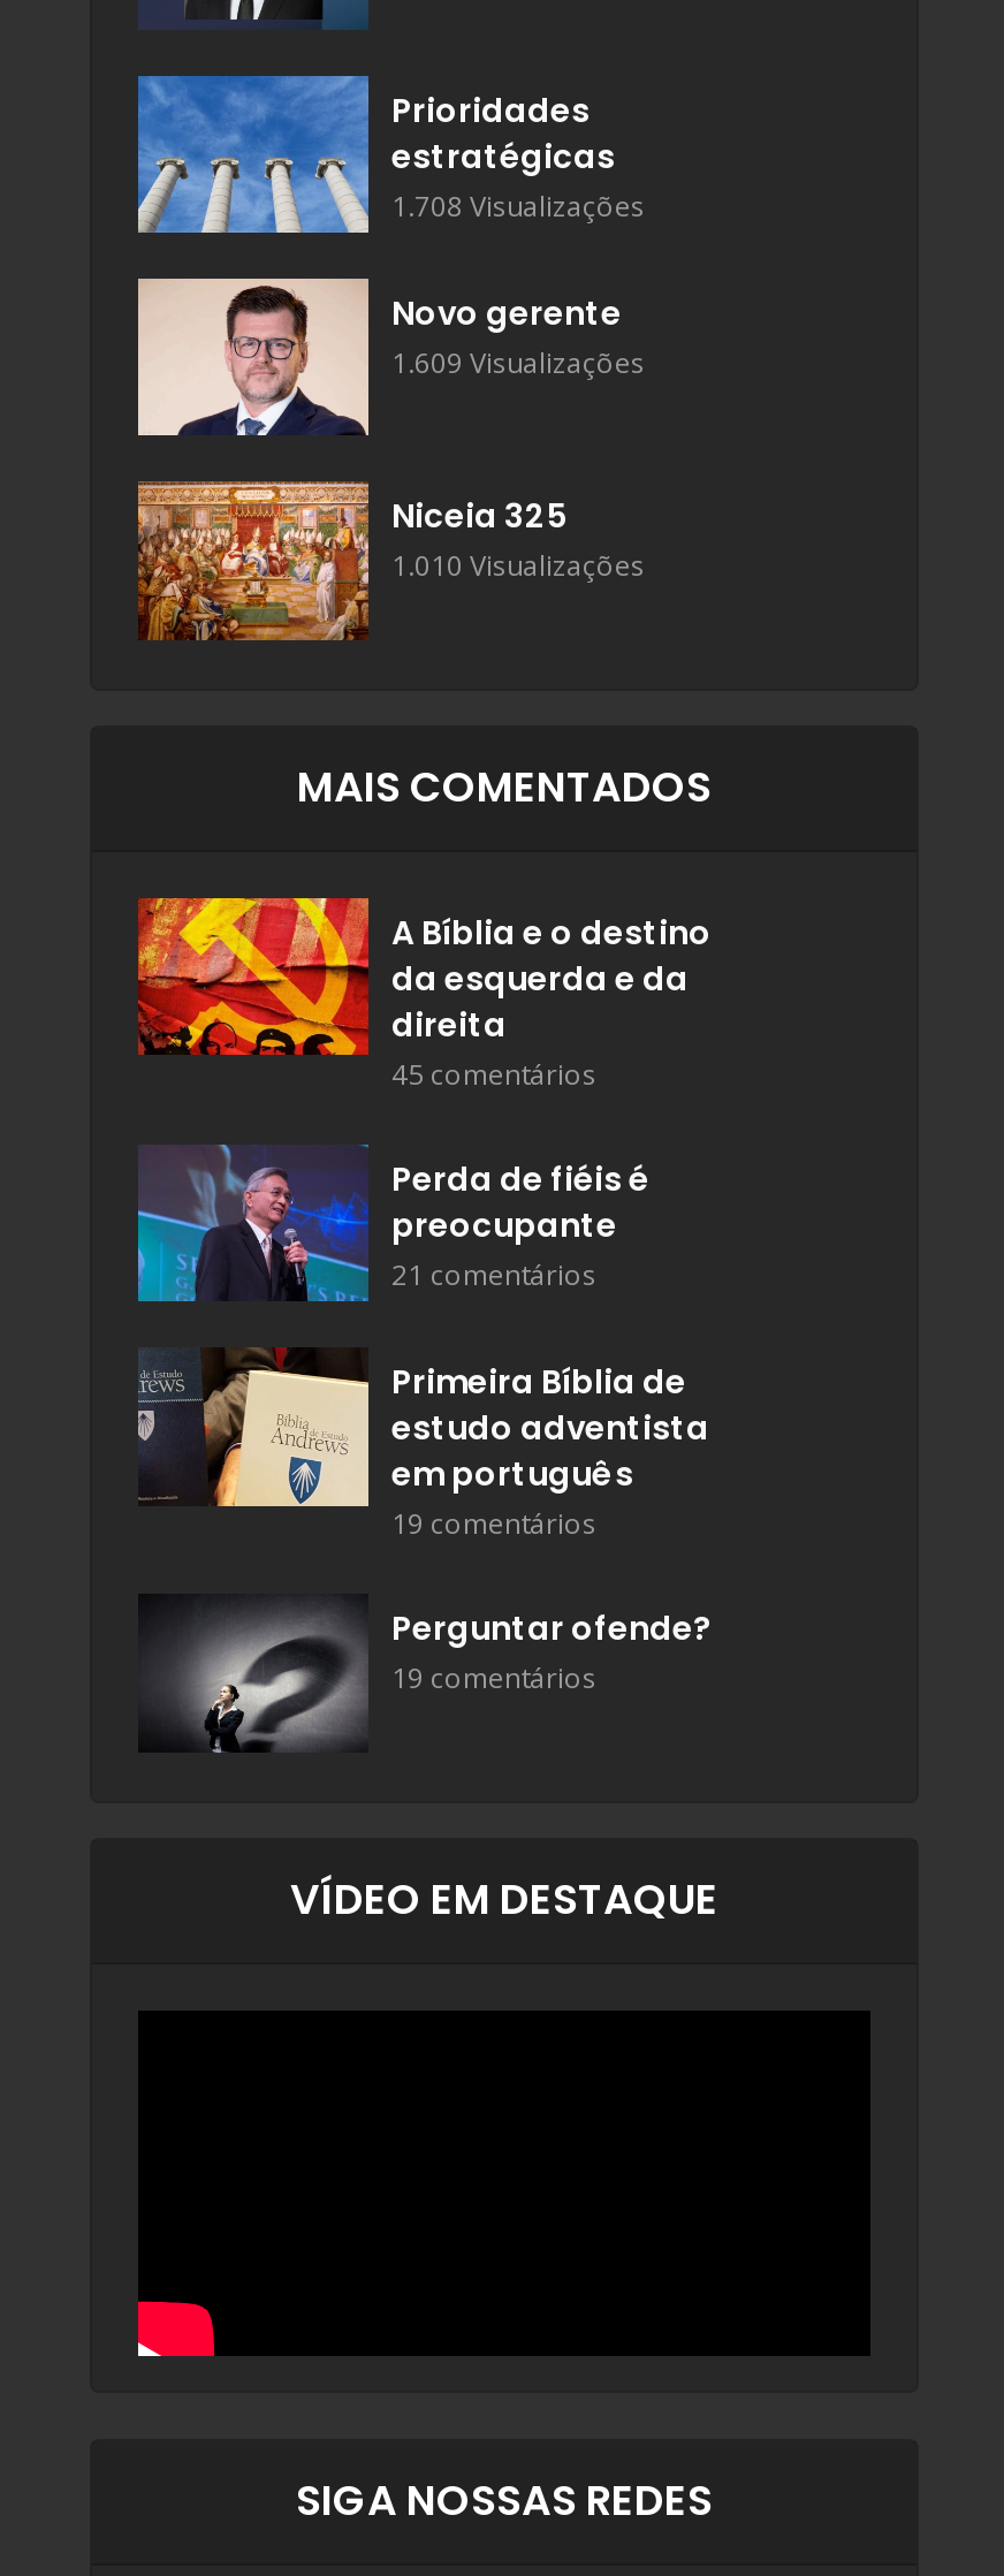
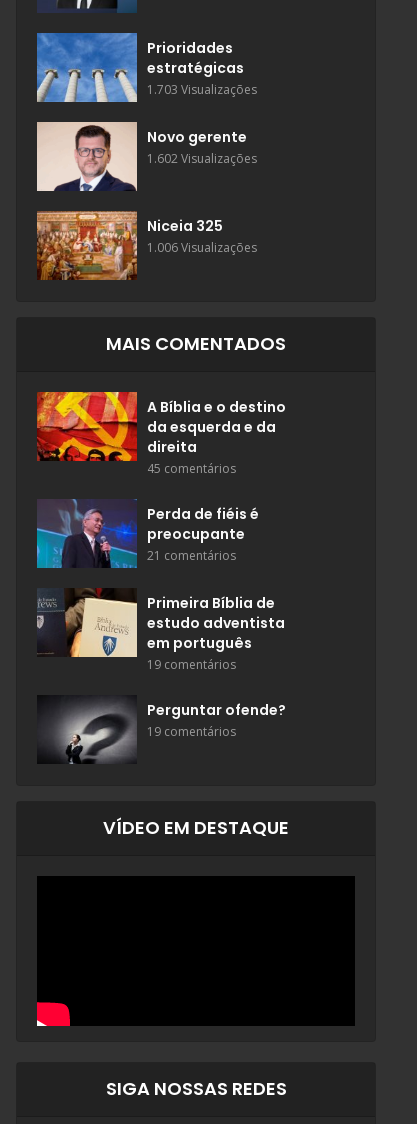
[391,186,645,225] 1.708 Visualizações -> [147,81,257,98] 1.703 Visualizações
[391,344,645,383] 1.609 Visualizações -> [147,150,257,167] 1.602 Visualizações
[391,547,645,586] 1.010 Visualizações -> [147,239,257,256] 1.006 Visualizações

